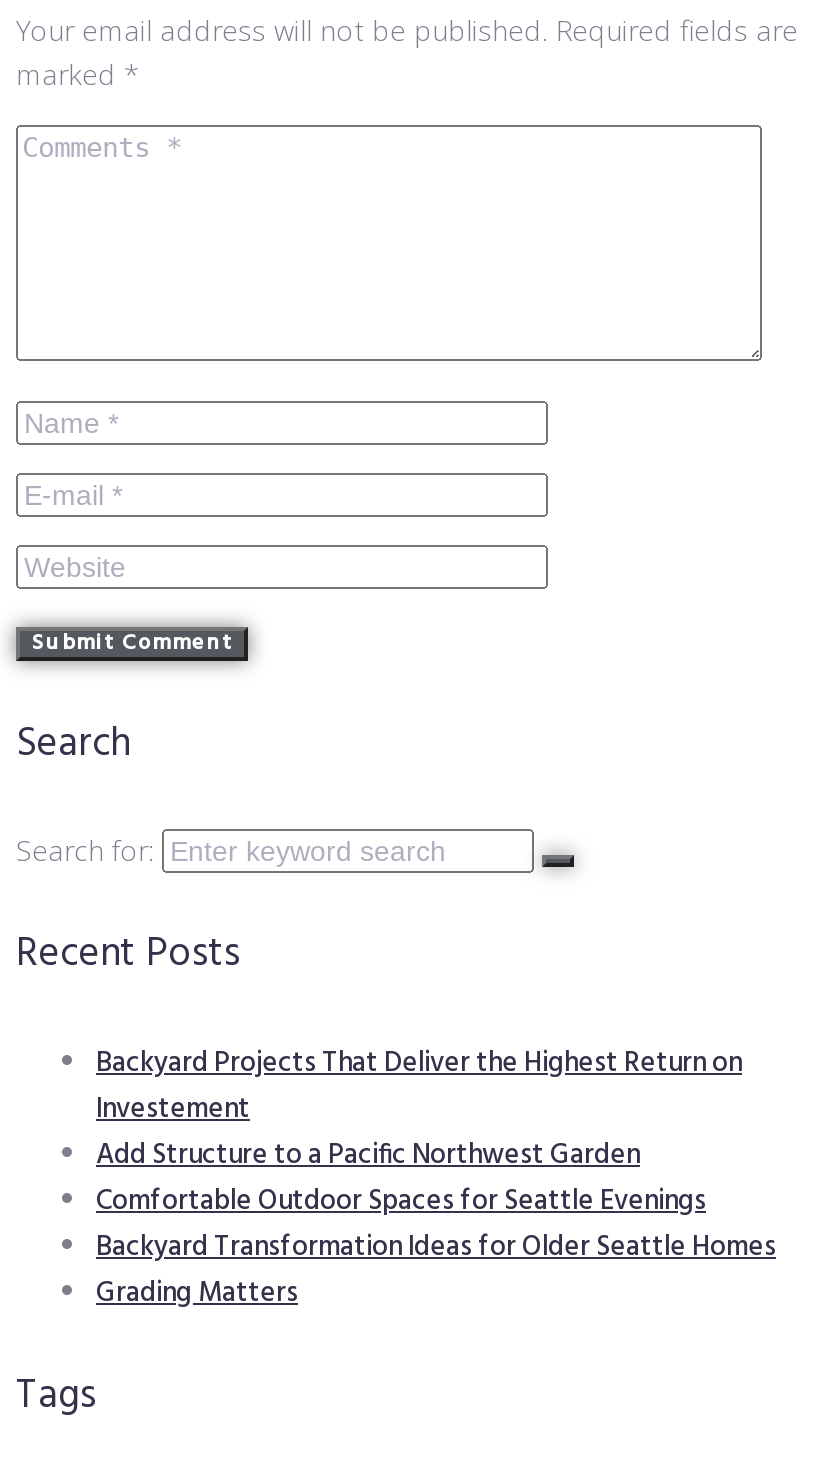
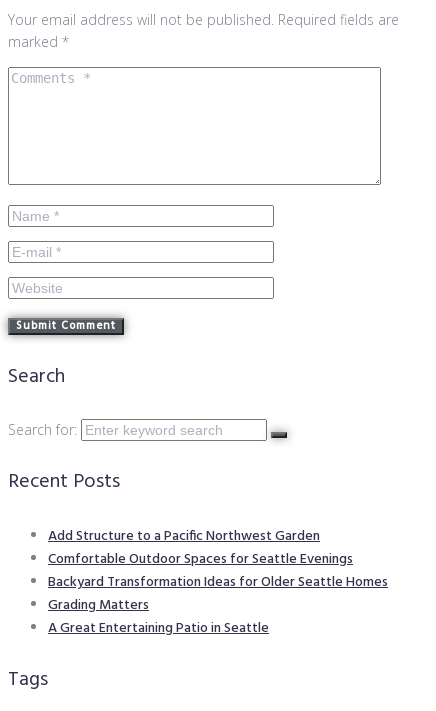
[96,1041,742,1133] Backyard Projects That Deliver the Highest Return on | Investement -> none
moved [96,1133,776,1317] -> [48,525,388,617]: Add Structure to a Pacific Northwest Garden | Comfortable Outdoor Spaces for Seattle Evenings | Backyard Transformation Ideas for Older Seattle Homes | Grading Matters
none -> [48,617,269,640] A Great Entertaining Patio in Seattle

